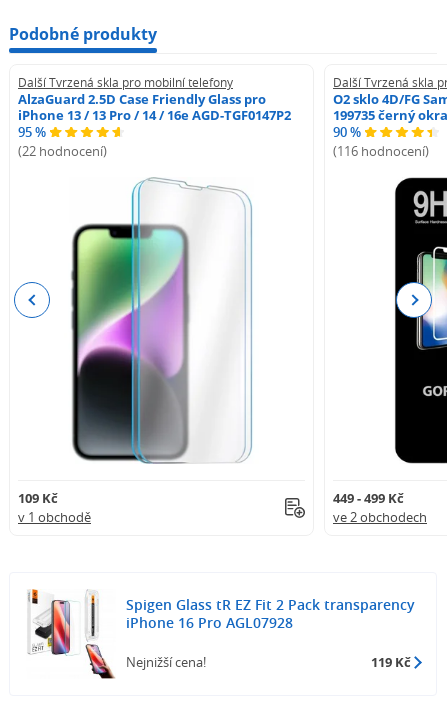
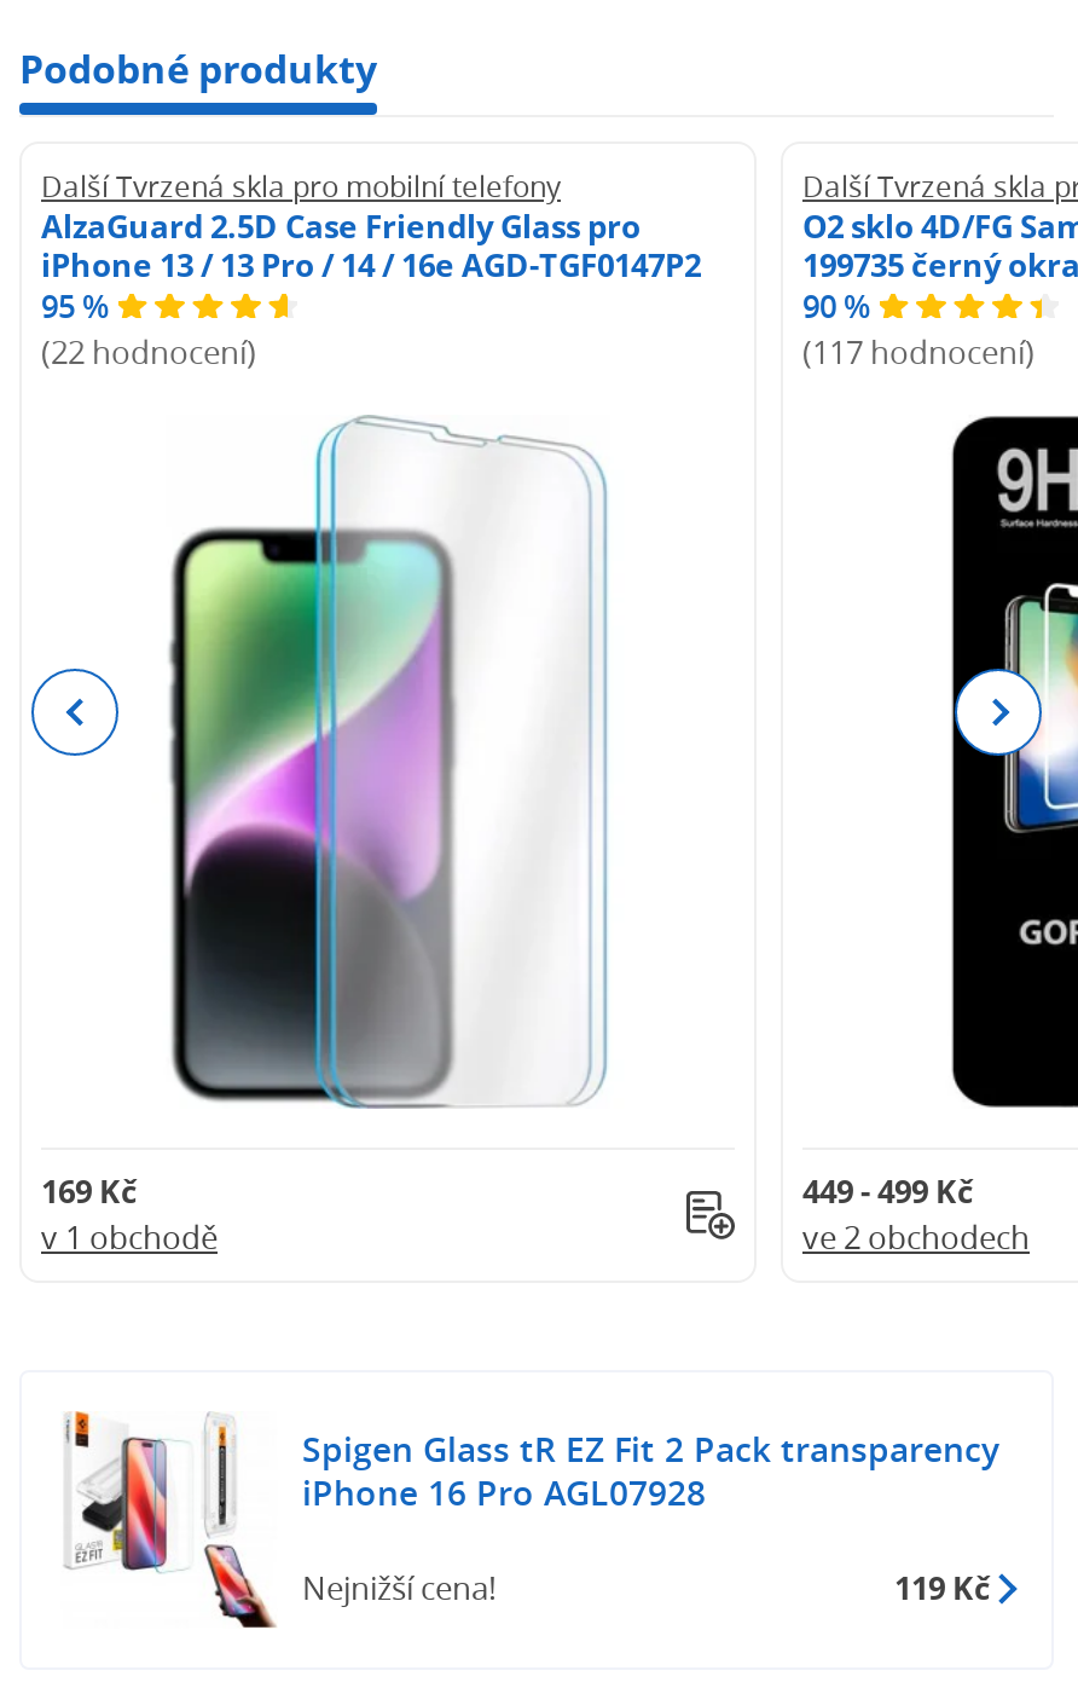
[333,142,429,160] (116 hodnocení) -> [802,330,1034,374] (117 hodnocení)
[18,489,58,507] 109 Kč -> [41,1170,138,1213] 169 Kč

